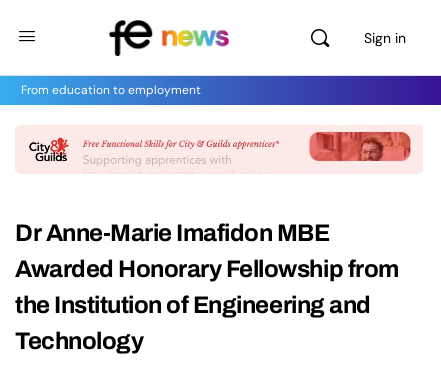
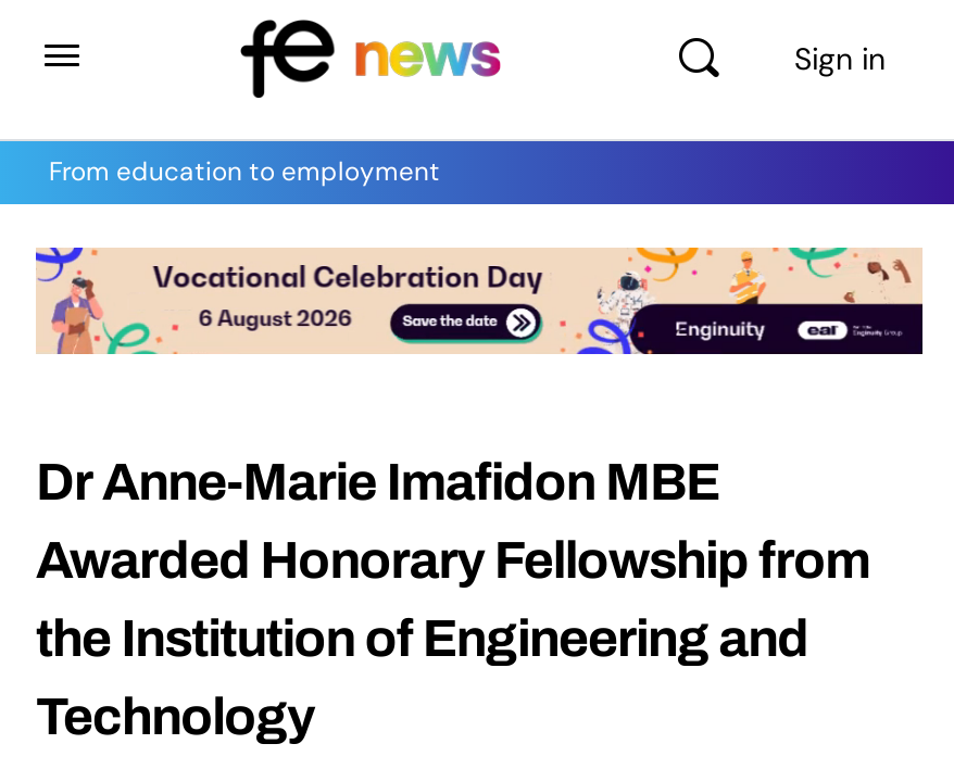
[15,125,423,174] [image] -> [34,245,925,356] [image]

